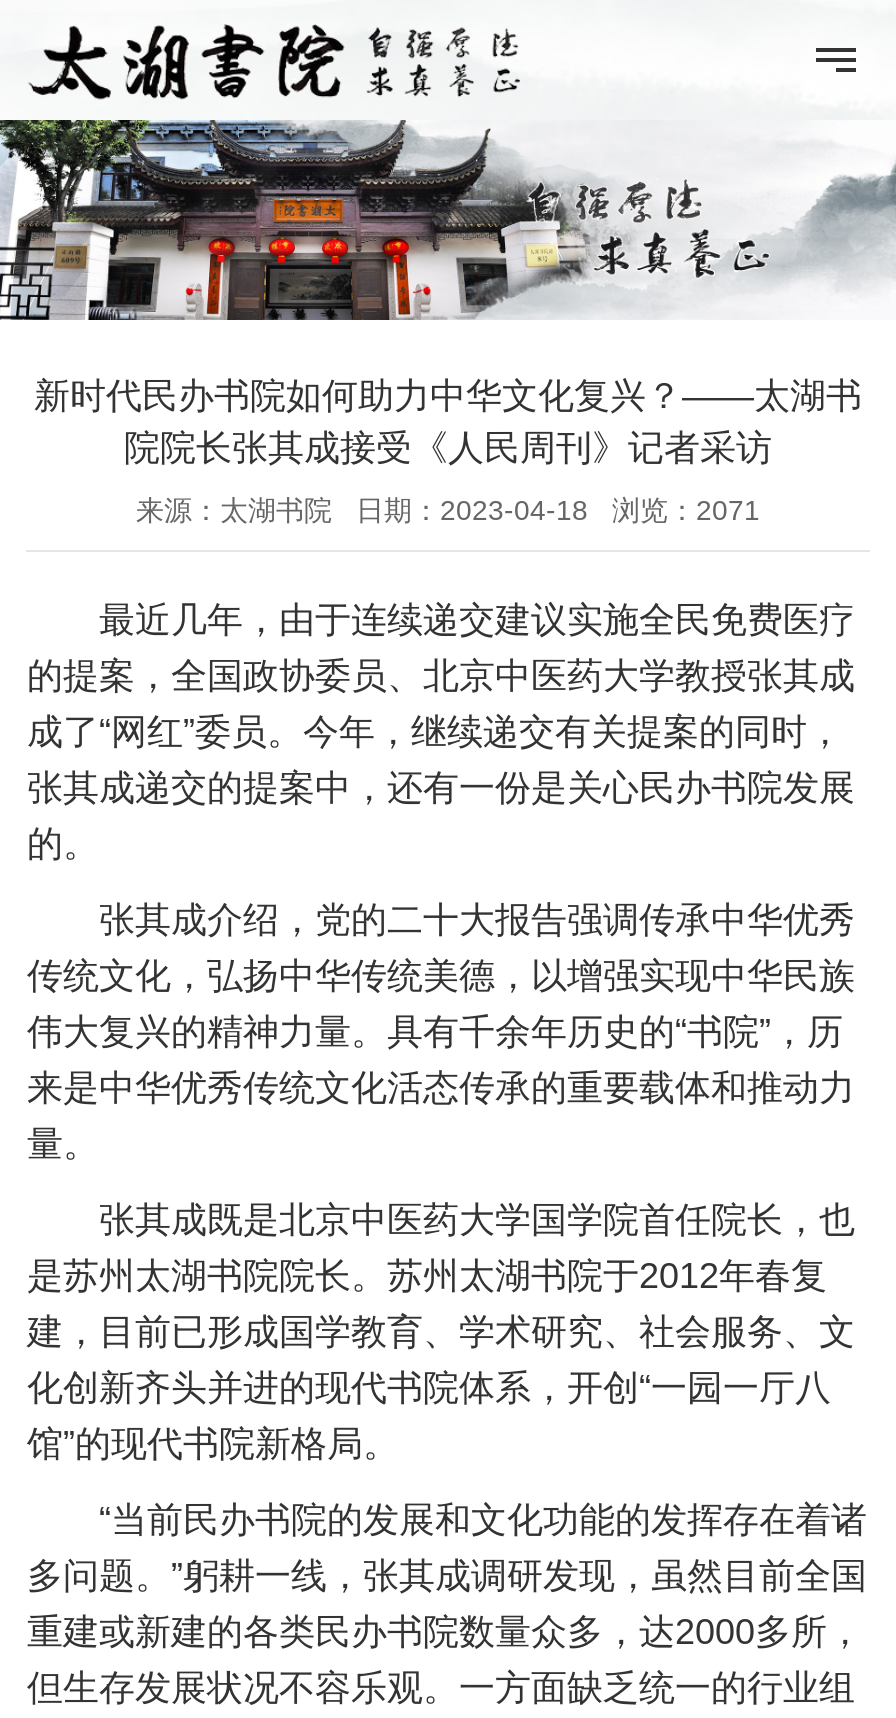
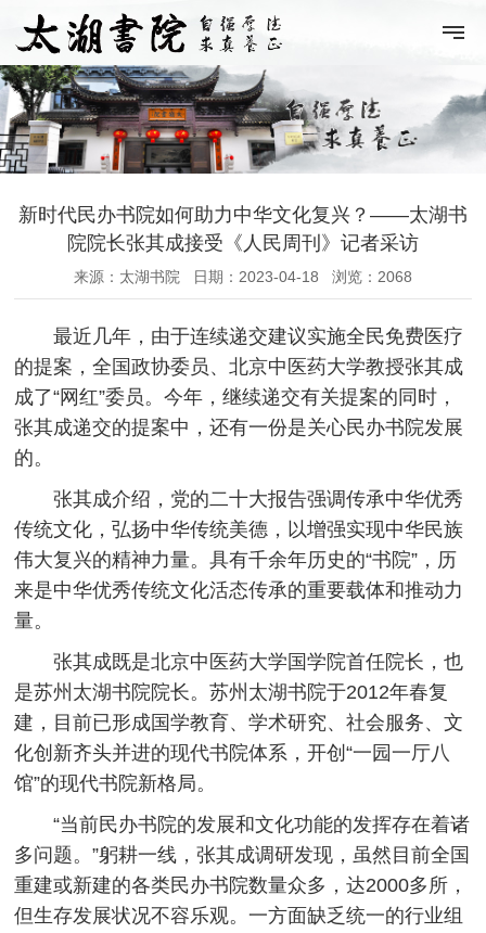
[136,494,760,526] 来源：太湖书院 日期：2023-04-18 浏览：2071 -> [74,268,412,285] 来源：太湖书院 日期：2023-04-18 浏览：2068

